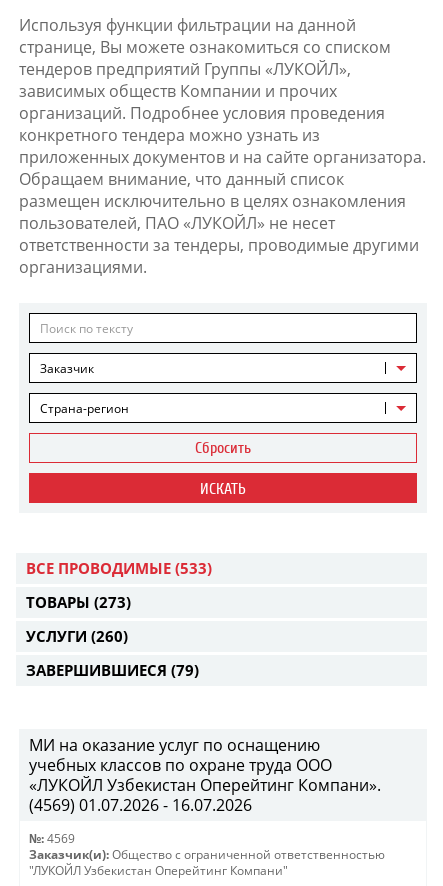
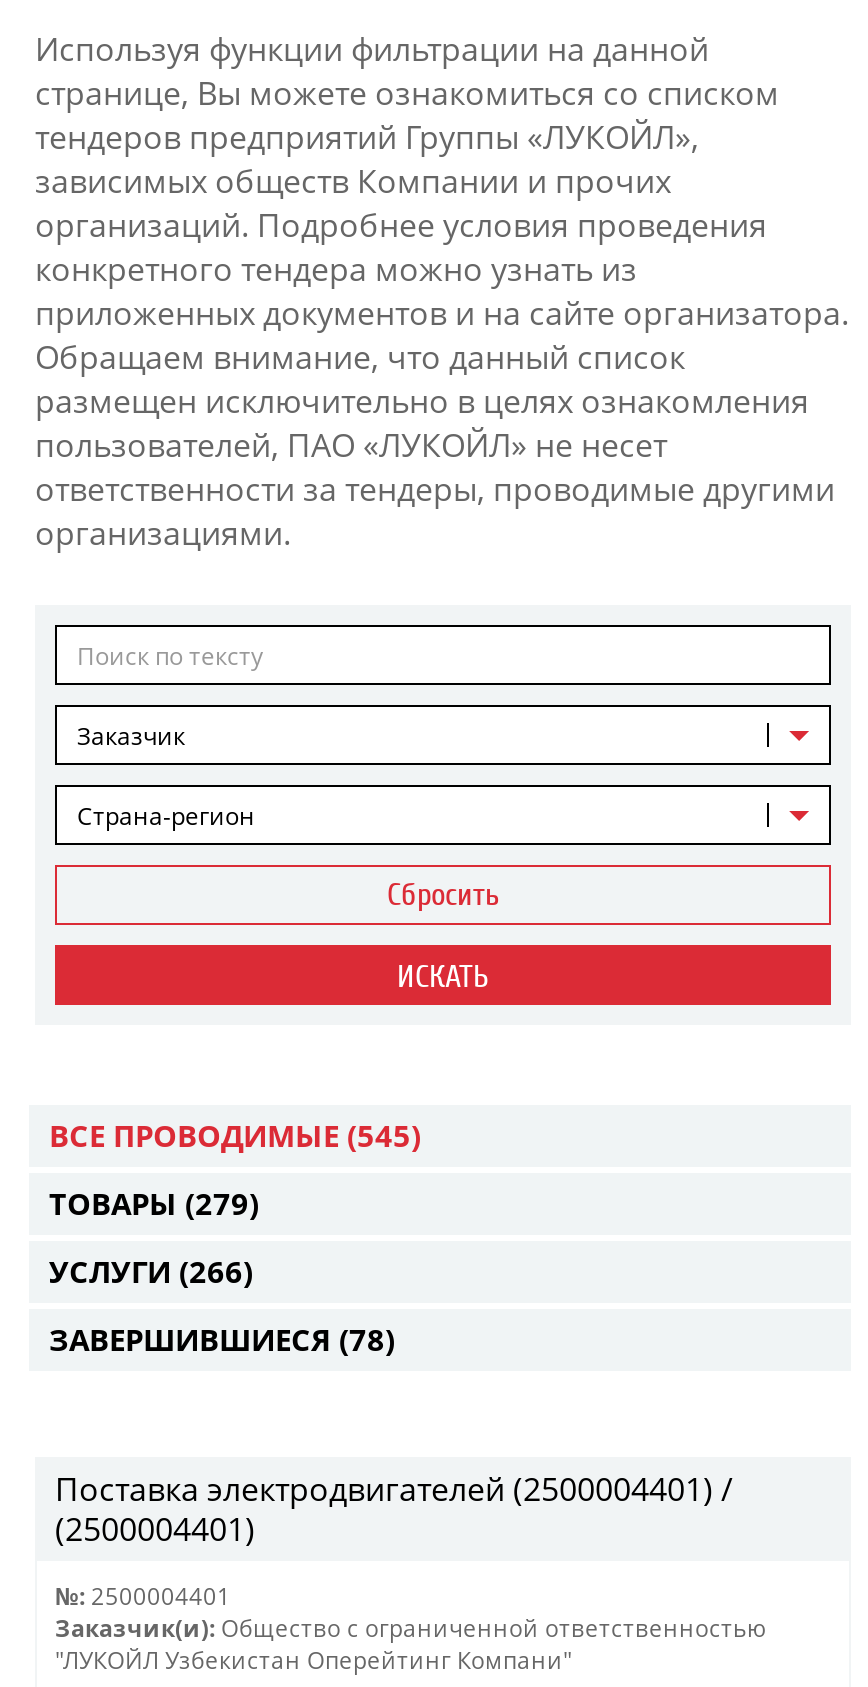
[26,558,212,578] ВСЕ ПРОВОДИМЫЕ (533) -> [49,1115,421,1155] ВСЕ ПРОВОДИМЫЕ (545)
[26,592,131,612] ТОВАРЫ (273) -> [49,1183,259,1223] ТОВАРЫ (279)
[26,626,128,646] УСЛУГИ (260) -> [49,1251,253,1291] УСЛУГИ (266)
[26,660,199,680] ЗАВЕРШИВШИЕСЯ (79) -> [49,1319,395,1359] ЗАВЕРШИВШИЕСЯ (78)
[29,734,381,816] МИ на оказание услуг по оснащению | учебных классов по охране труда ООО | «ЛУКОЙЛ Узбекистан Оперейтинг Компани». | (4569) 01.07.2026 - 16.07.2026 -> [55,1467,733,1551] Поставка электродвигателей (2500004401) / | (2500004401)
[29,831,75,846] №: 4569 -> [55,1581,231,1611] №: 2500004401

